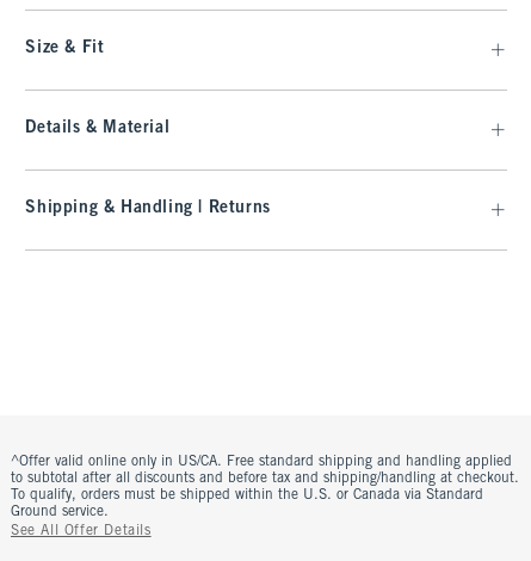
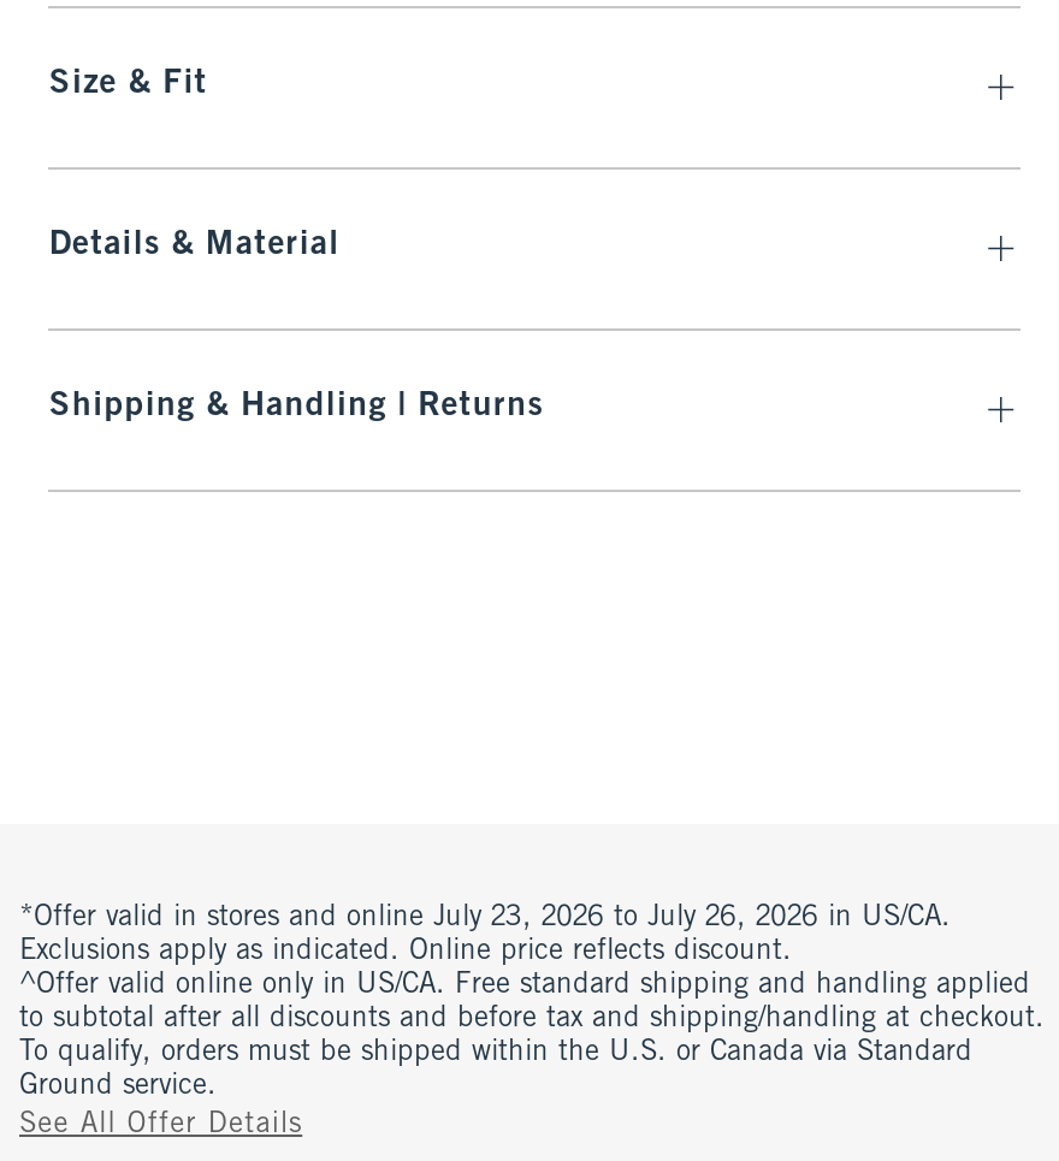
none -> [19,904,951,966] *Offer valid in stores and online July 23, 2026 to July 26, 2026 in US/CA. | Exclusions apply as indicated. Online price reflects discount.

